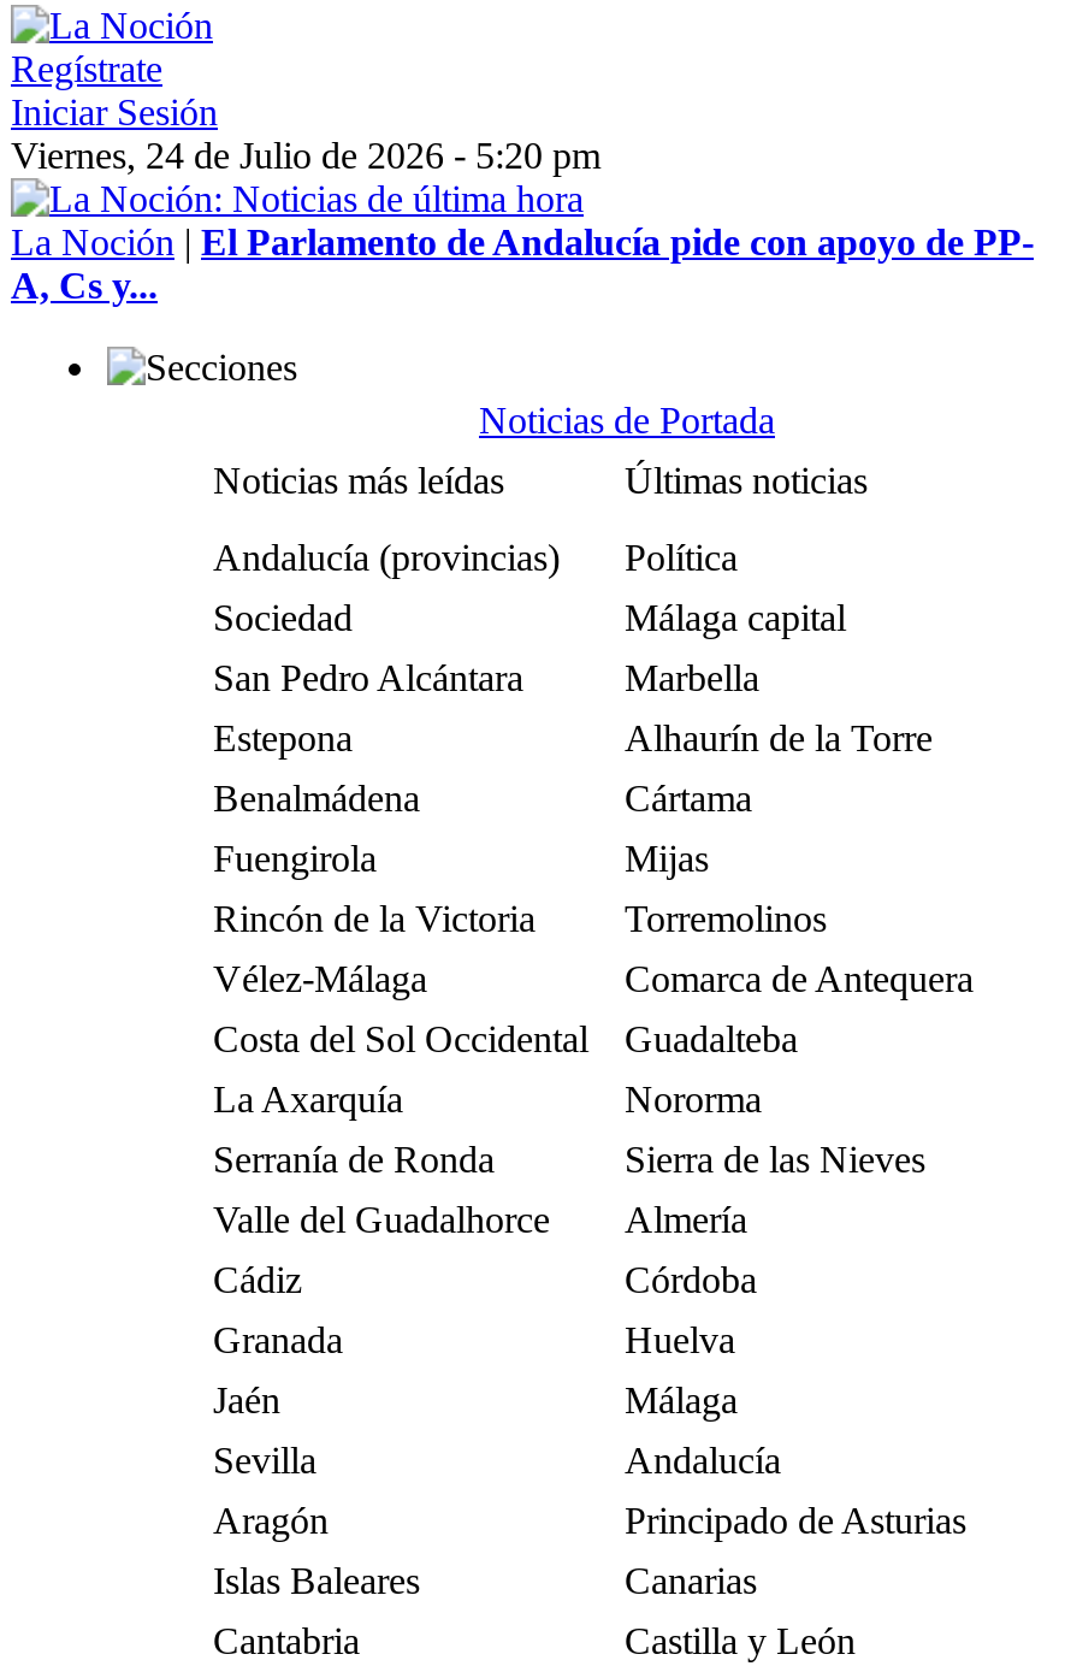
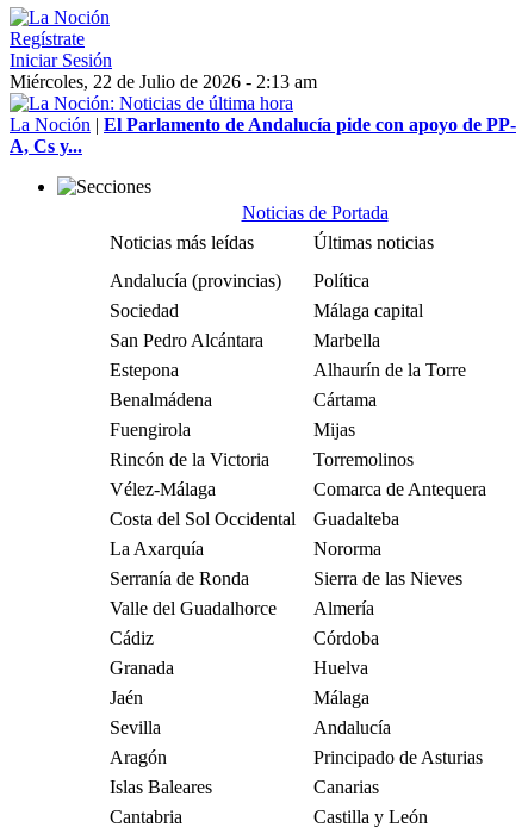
[11,135,600,176] Viernes, 24 de Julio de 2026 - 5:20 pm -> [10,71,317,92] Miércoles, 22 de Julio de 2026 - 2:13 am

